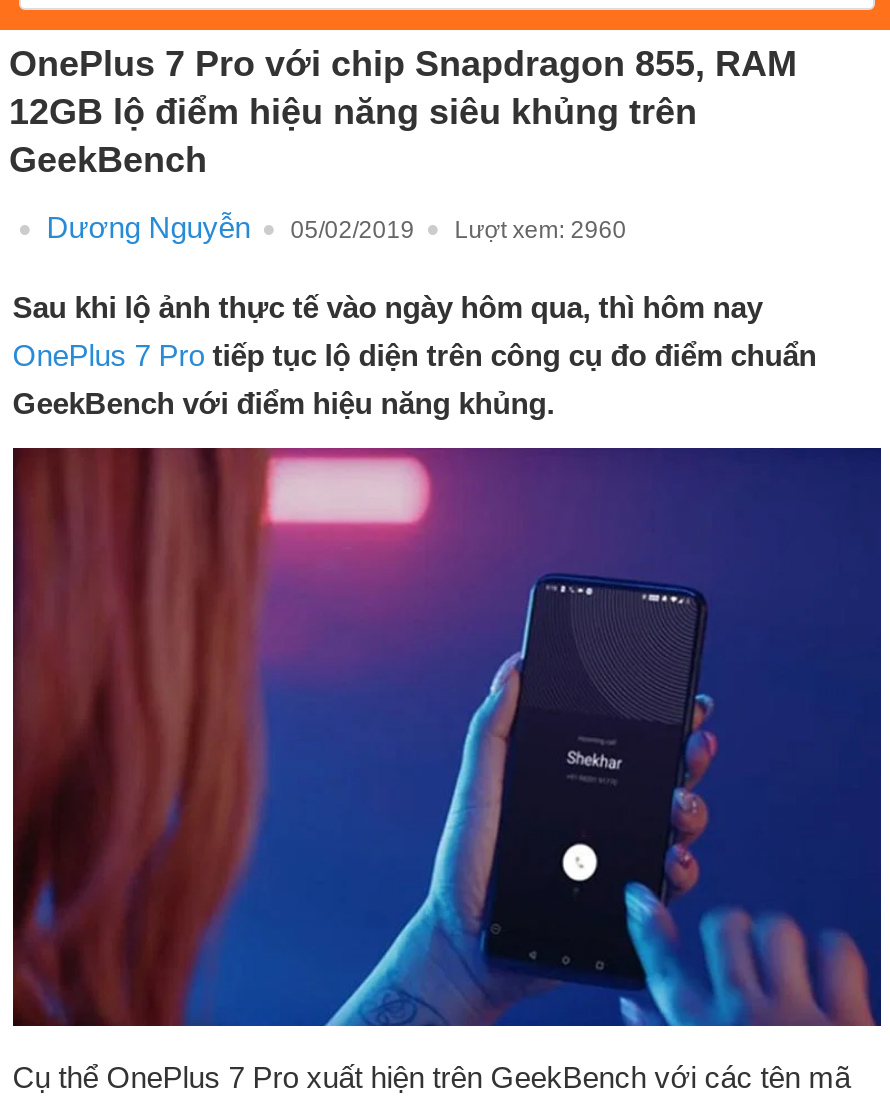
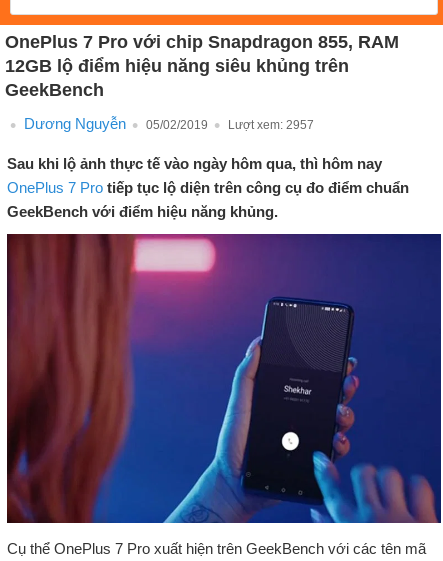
[46,209,626,243] Dương Nguyễn 05/02/2019 Lượt xem: 2960 -> [24,115,314,132] Dương Nguyễn 05/02/2019 Lượt xem: 2957

